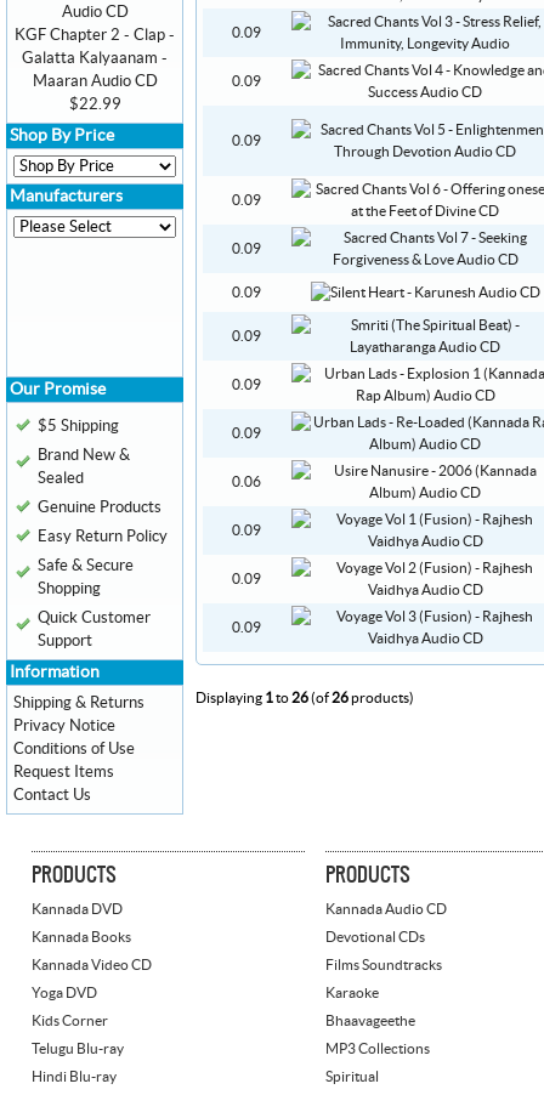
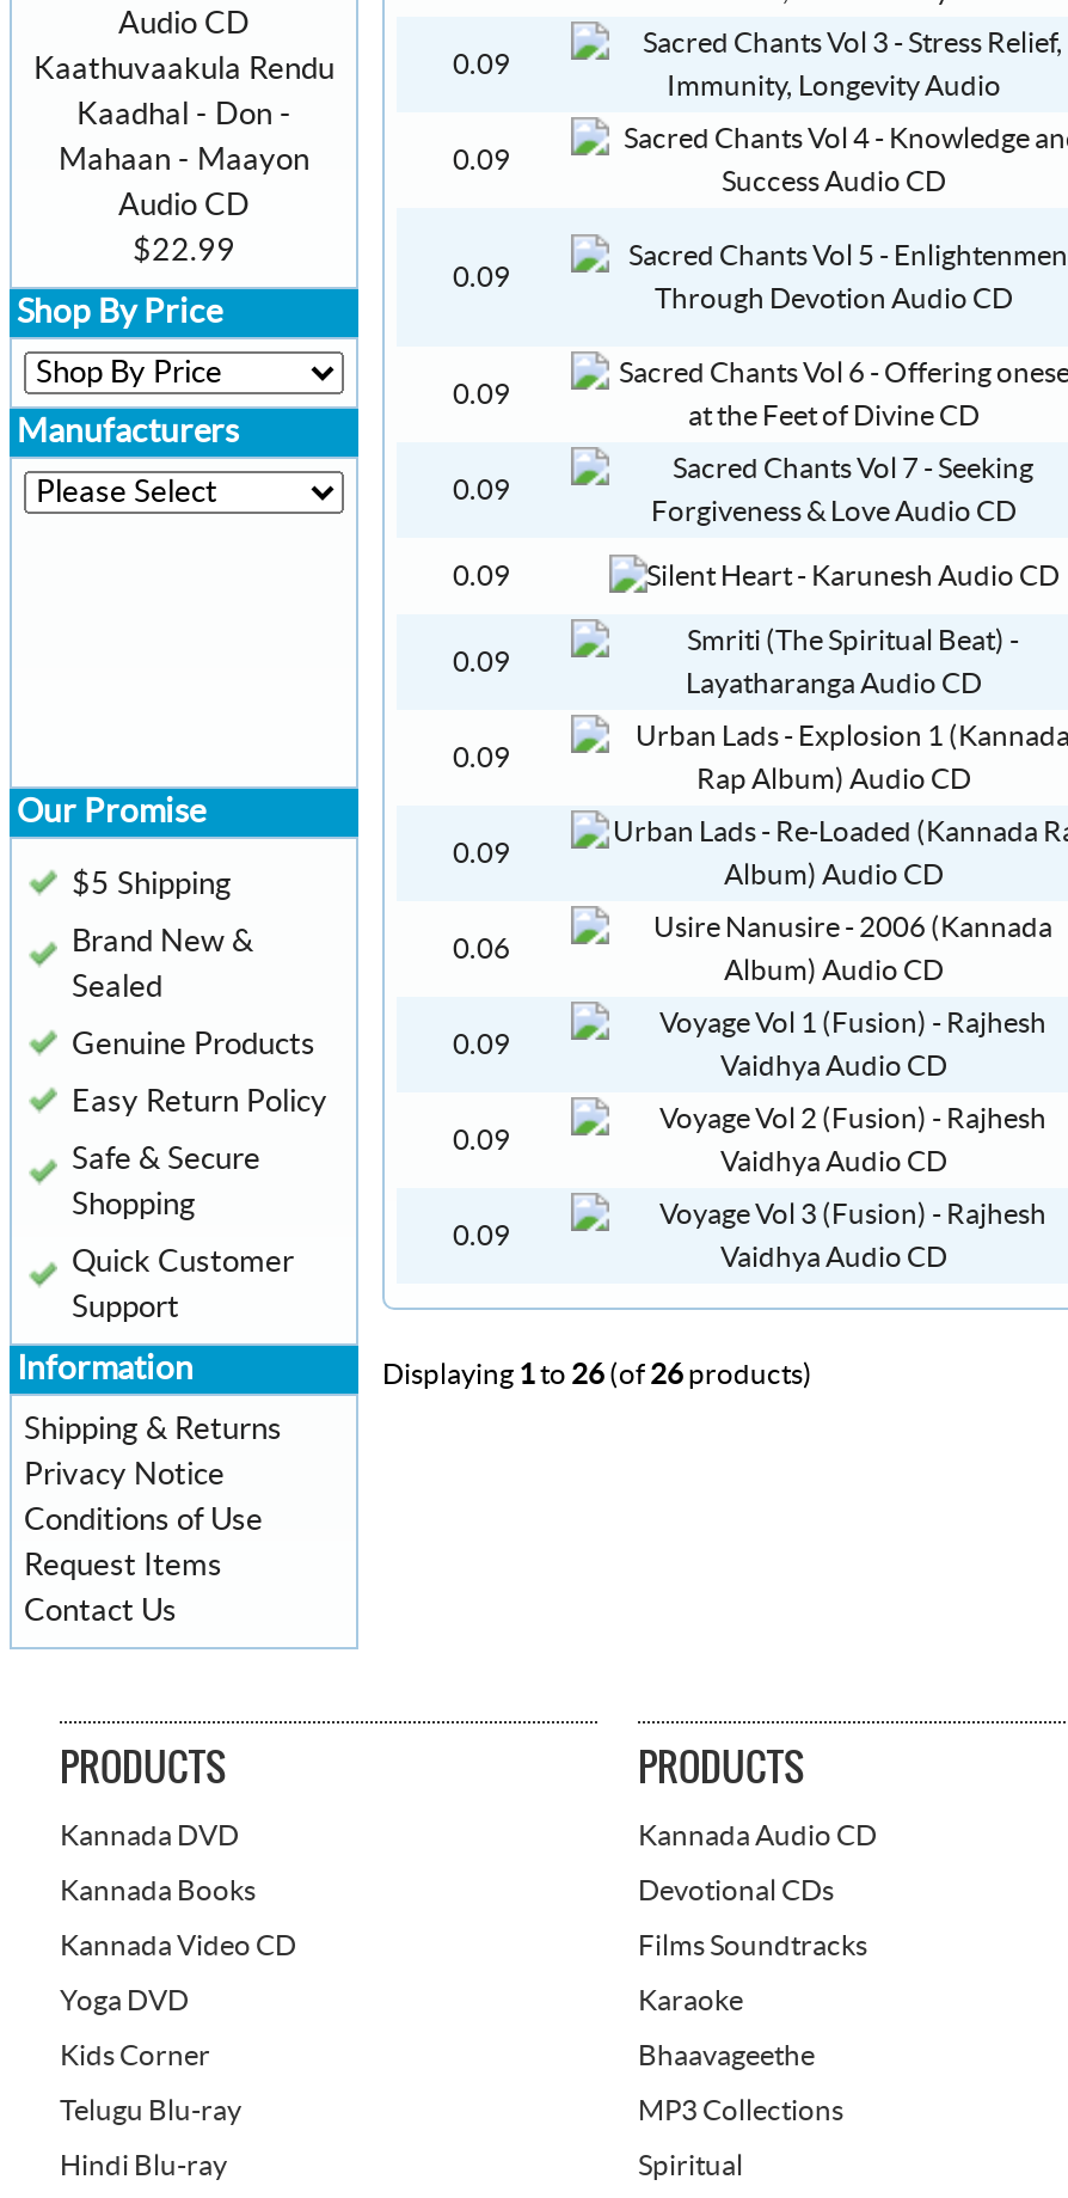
[15,27,175,90] KGF Chapter 2 - Clap - | Galatta Kalyaanam - | Maaran Audio CD -> [33,53,334,222] Kaathuvaakula Rendu | Kaadhal - Don - | Mahaan - Maayon | Audio CD

